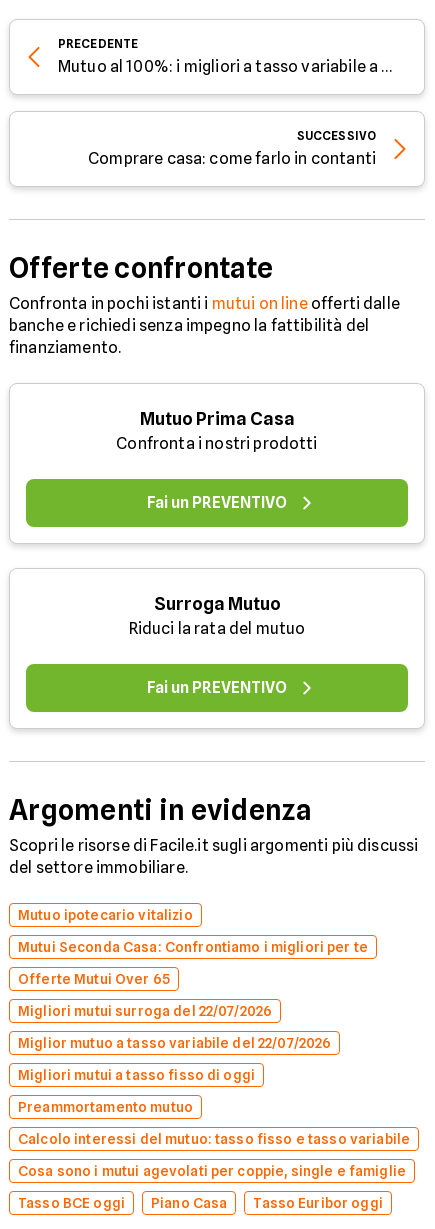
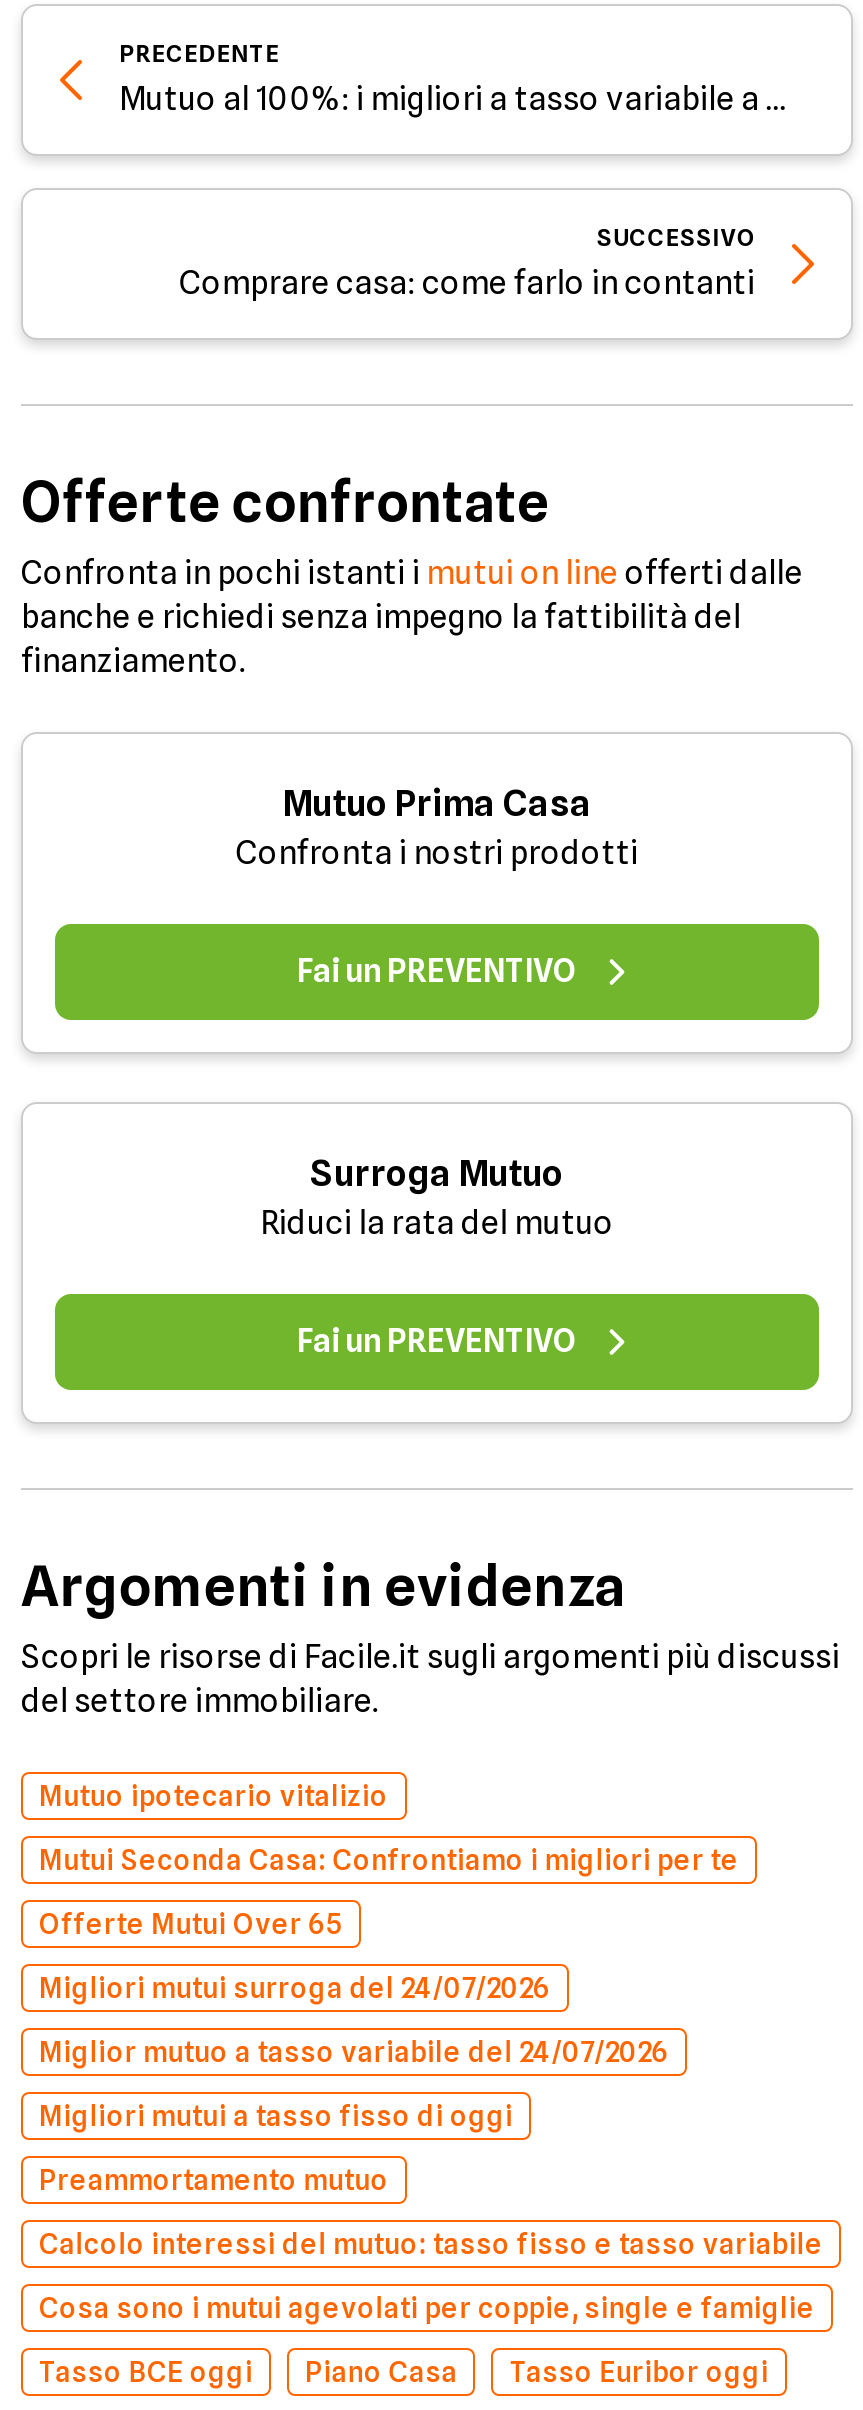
[18,1003,272,1019] Migliori mutui surroga del 22/07/2026 -> [39,1971,551,2003] Migliori mutui surroga del 24/07/2026
[18,1035,331,1051] Miglior mutuo a tasso variabile del 22/07/2026 -> [39,2035,670,2067] Miglior mutuo a tasso variabile del 24/07/2026

